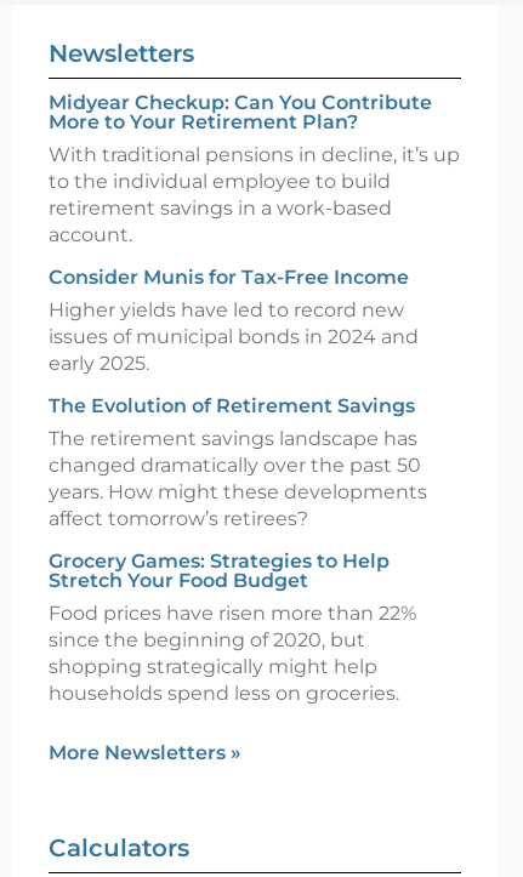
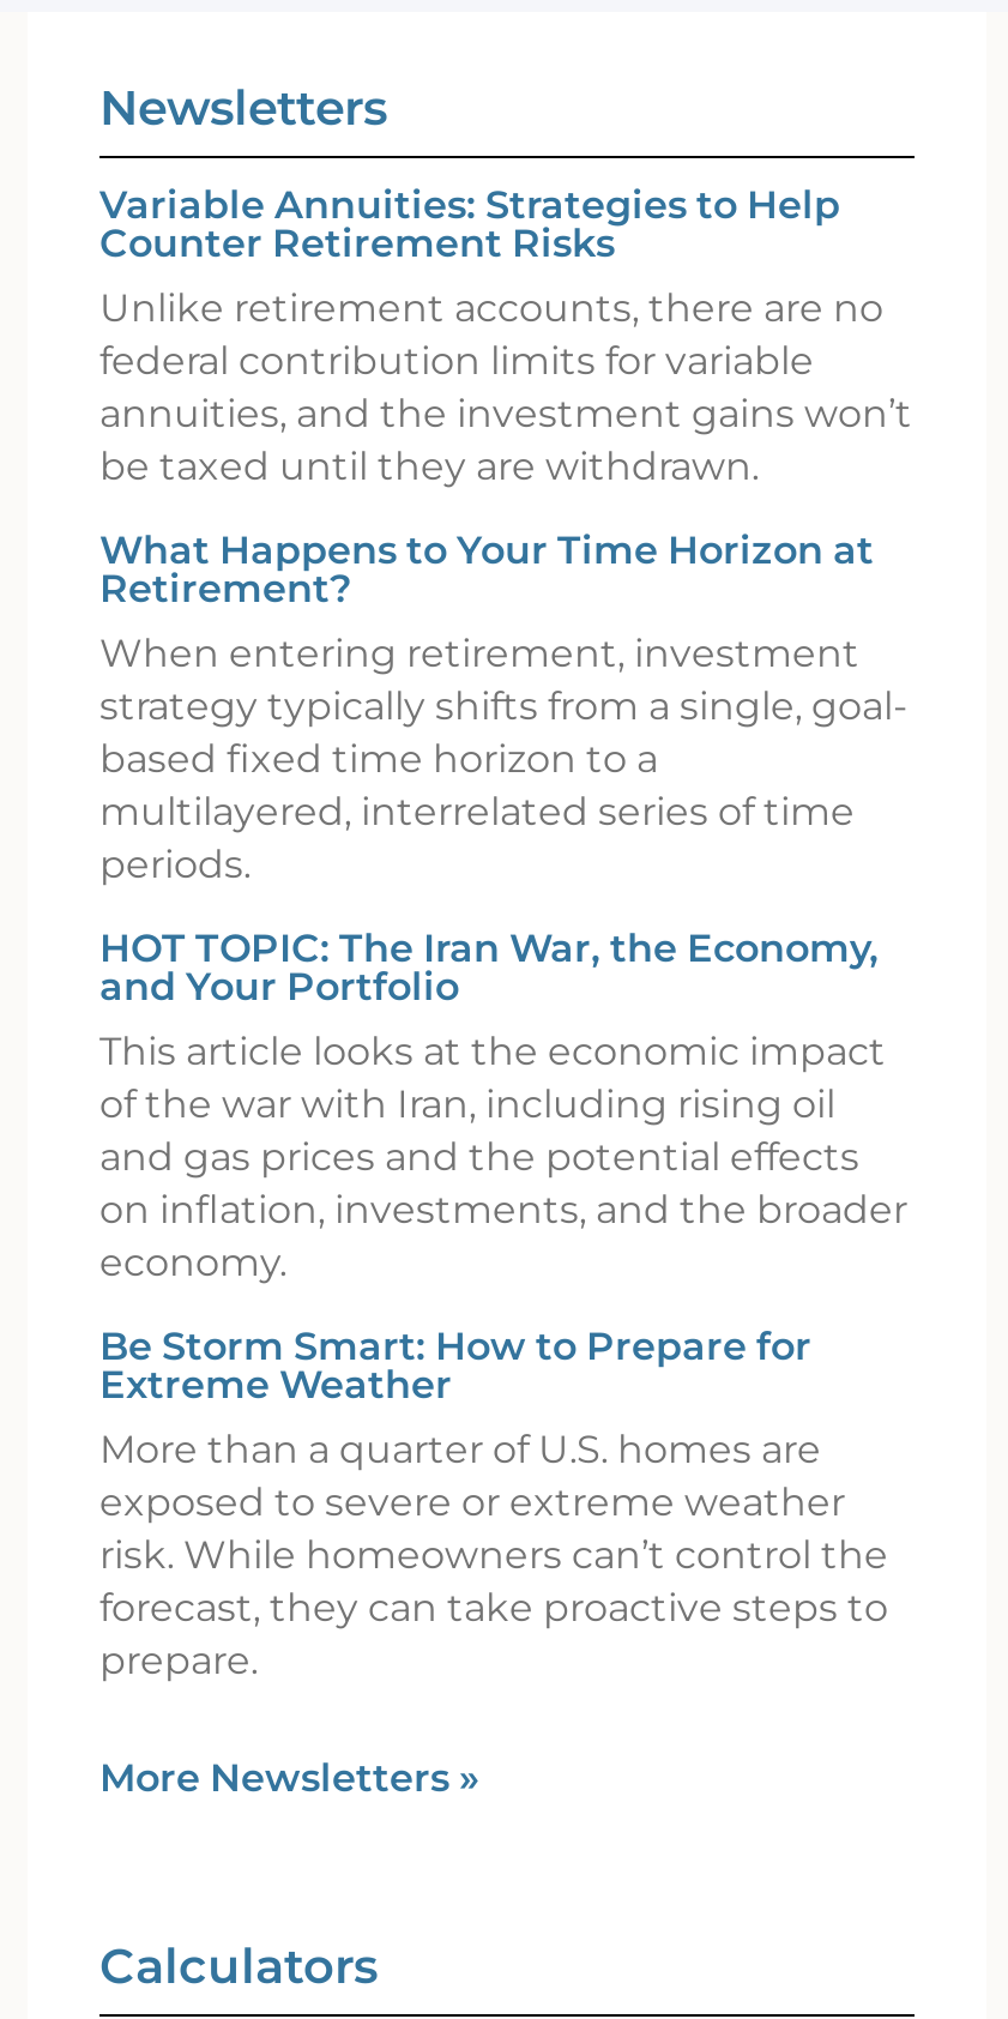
[49,91,460,246] Midyear Checkup: Can You Contribute | More to Your Retirement Plan? | With traditional pensions in decline, it’s up | to the individual employee to build | retirement savings in a work-based | account. -> [99,182,912,489] Variable Annuities: Strategies to Help | Counter Retirement Risks | Unlike retirement accounts, there are no | federal contribution limits for variable | annuities, and the investment gains won’t | be taxed until they are withdrawn.
[49,266,419,375] Consider Munis for Tax-Free Income | Higher yields have led to record new | issues of municipal bonds in 2024 and | early 2025. -> [99,528,907,887] What Happens to Your Time Horizon at | Retirement? | When entering retirement, investment | strategy typically shifts from a single, goal- | based fixed time horizon to a | multilayered, interrelated series of time | periods.
[49,394,427,530] The Evolution of Retirement Savings | The retirement savings landscape has | changed dramatically over the past 50 | years. How might these developments | affect tomorrow’s retirees? -> [99,926,907,1285] HOT TOPIC: The Iran War, the Economy, | and Your Portfolio | This article looks at the economic impact | of the war with Iran, including rising oil | and gas prices and the potential effects | on inflation, investments, and the broader | economy.
[49,549,416,705] Grocery Games: Strategies to Help | Stretch Your Food Budget | Food prices have risen more than 22% | since the beginning of 2020, but | shopping strategically might help | households spend less on groceries. -> [99,1324,888,1683] Be Storm Smart: How to Prepare for | Extreme Weather | More than a quarter of U.S. homes are | exposed to severe or extreme weather | risk. While homeowners can’t control the | forecast, they can take proactive steps to | prepare.

